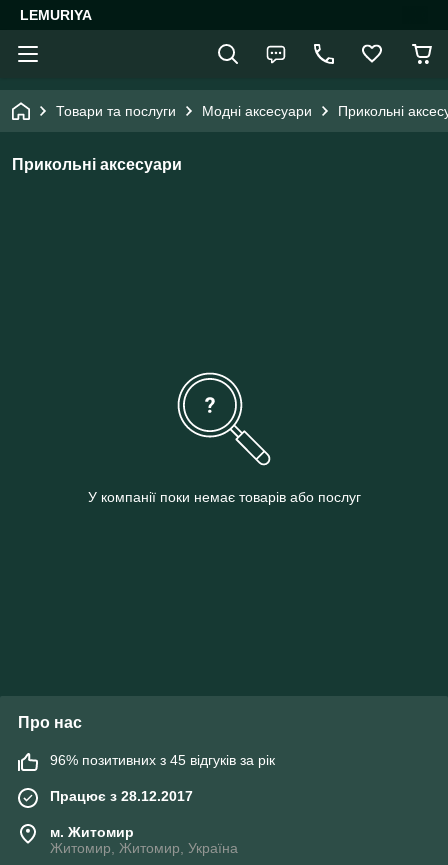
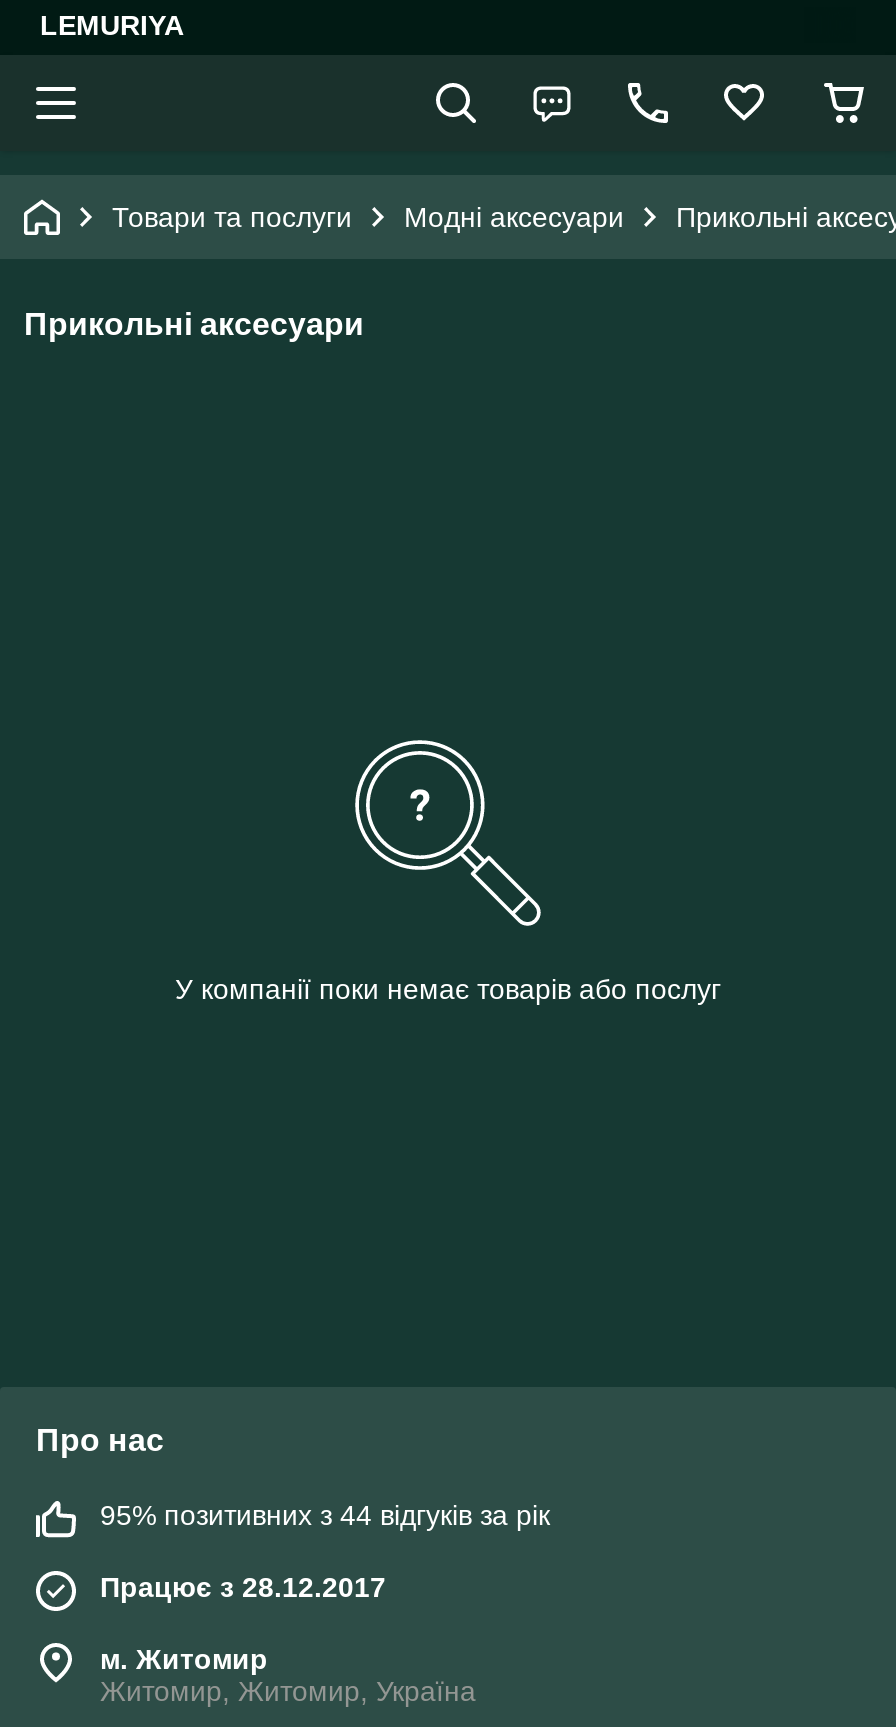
[50,752,275,768] 96% позитивних з 45 відгуків за рік -> [100,1500,550,1532] 95% позитивних з 44 відгуків за рік

